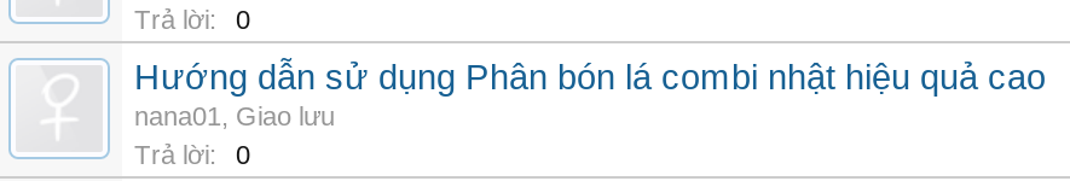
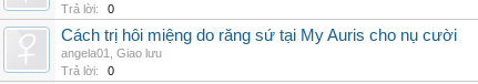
[134,58,1046,130] Hướng dẫn sử dụng Phân bón lá combi nhật hiệu quả cao | nana01, Giao lưu -> [61,27,457,60] Cách trị hôi miệng do răng sứ tại My Auris cho nụ cười | angela01, Giao lưu

